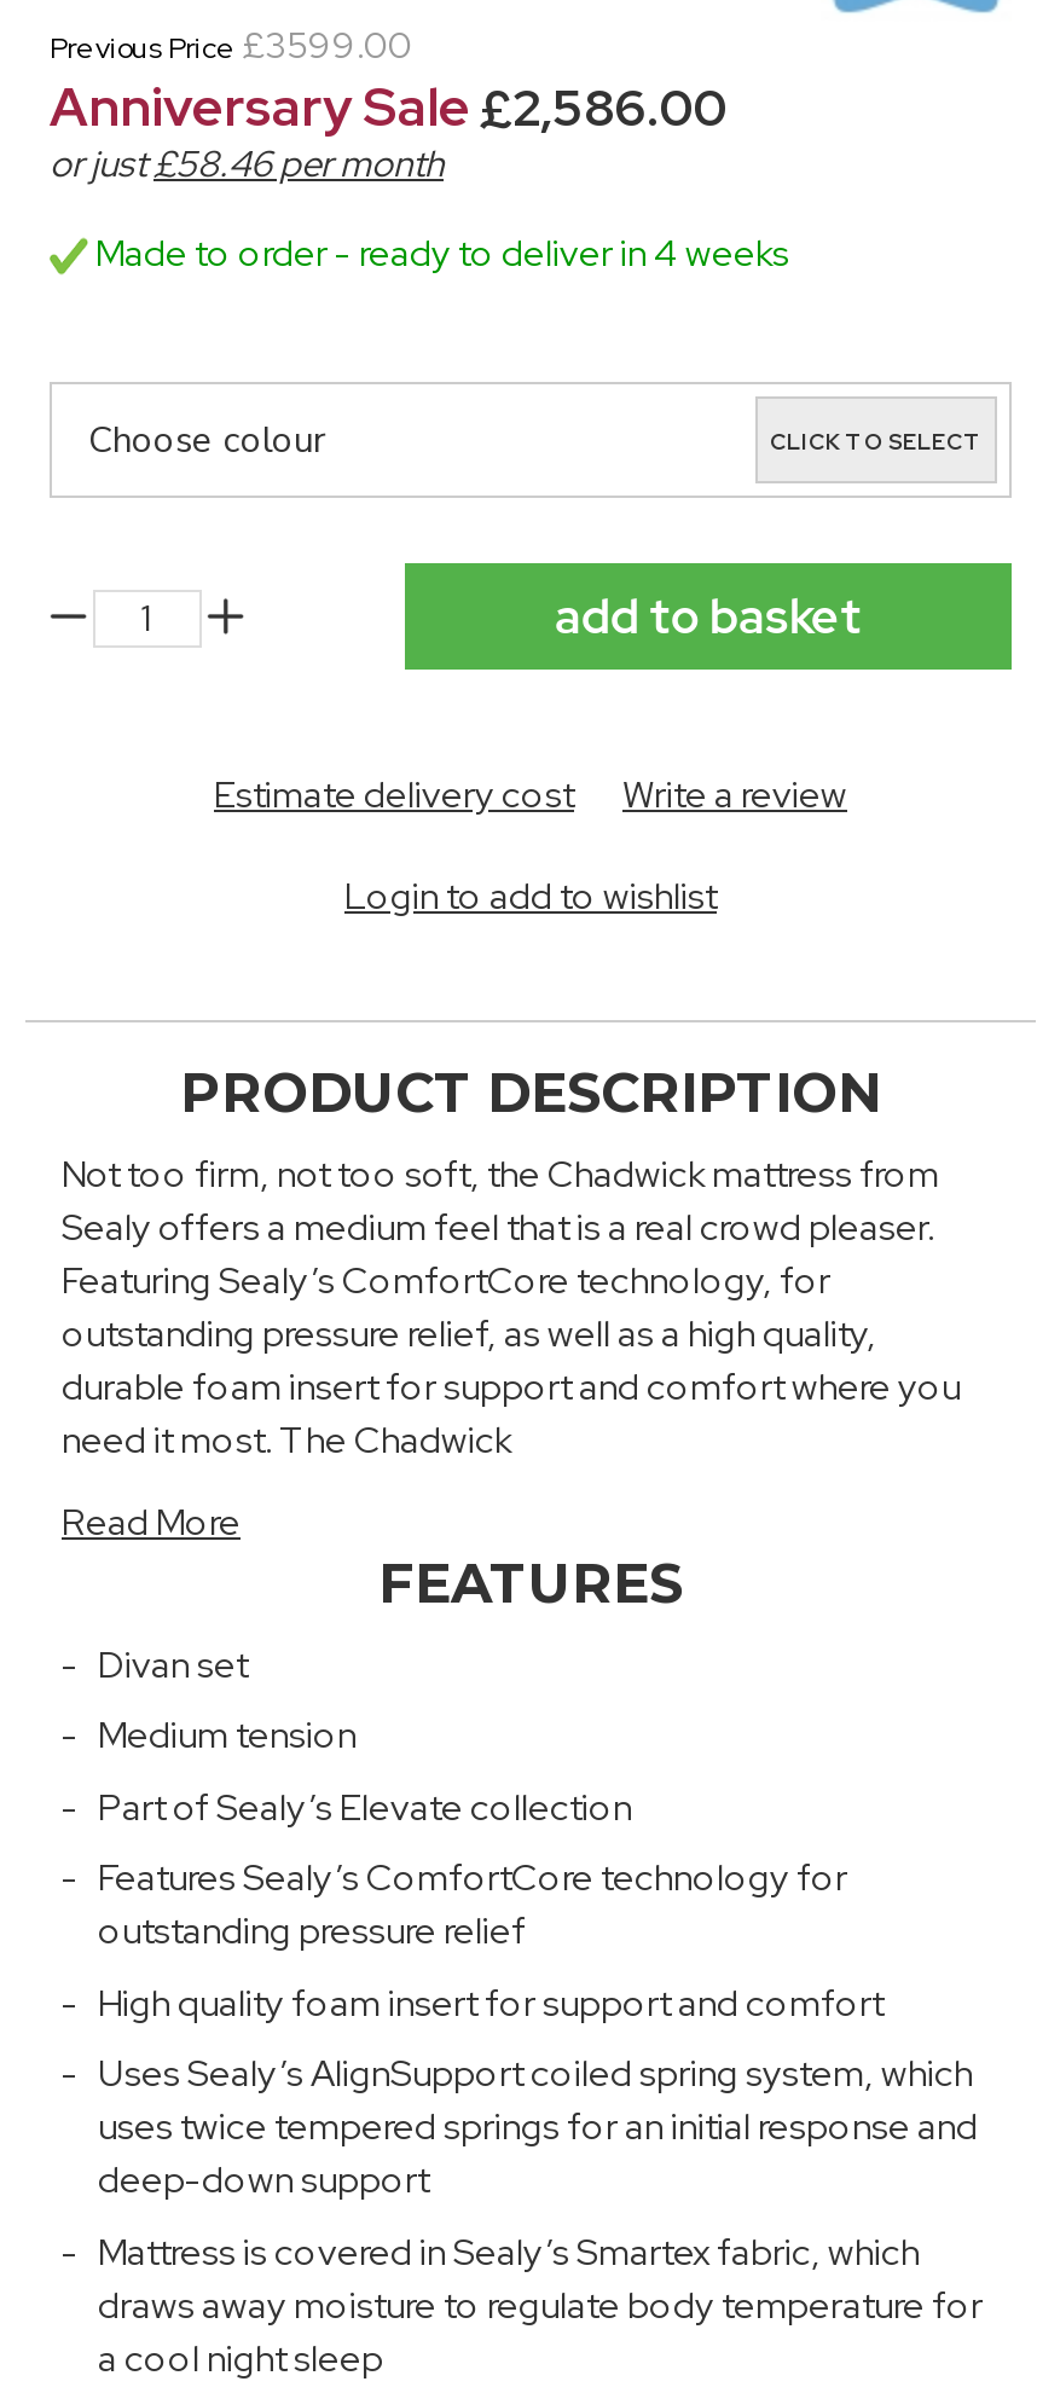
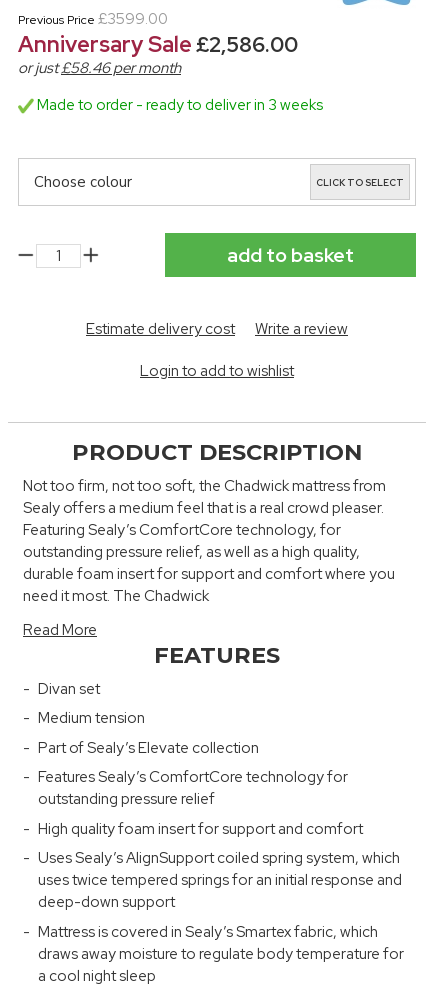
[88,228,789,277] Made to order - ready to deliver in 4 weeks -> [34,94,323,114] Made to order - ready to deliver in 3 weeks

